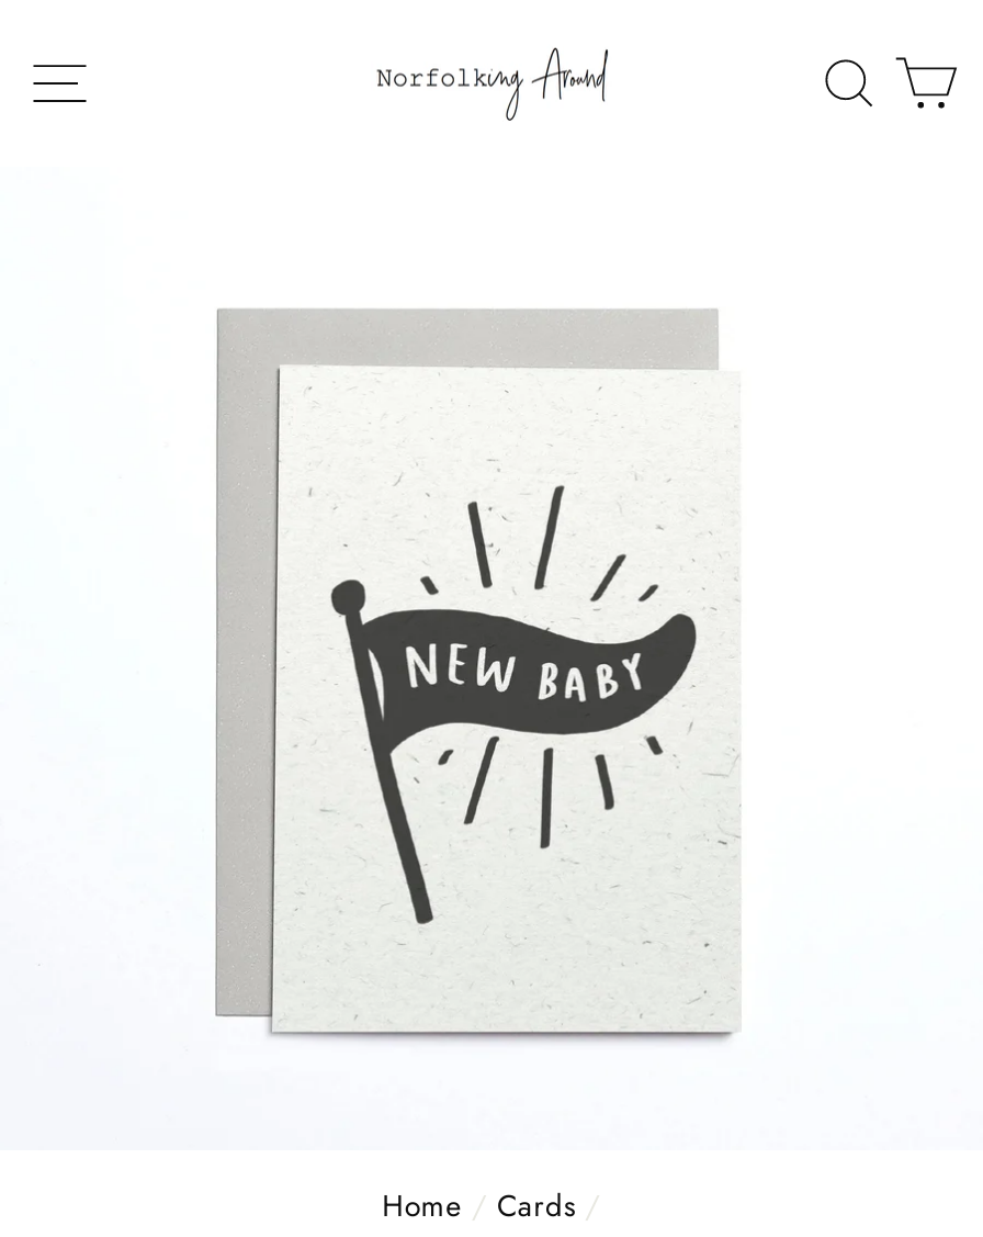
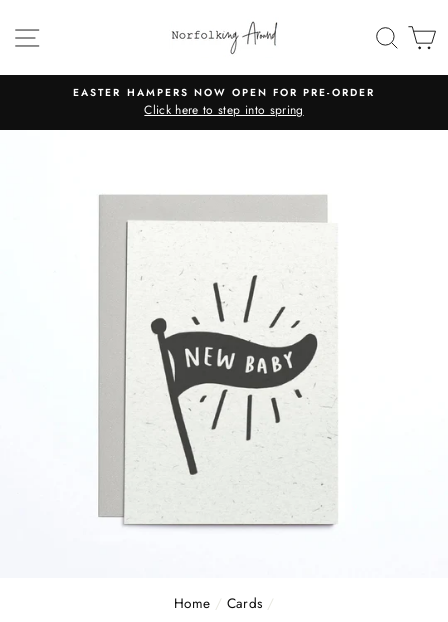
none -> [73,85,375,119] EASTER HAMPERS NOW OPEN FOR PRE-ORDER | Click here to step into spring

